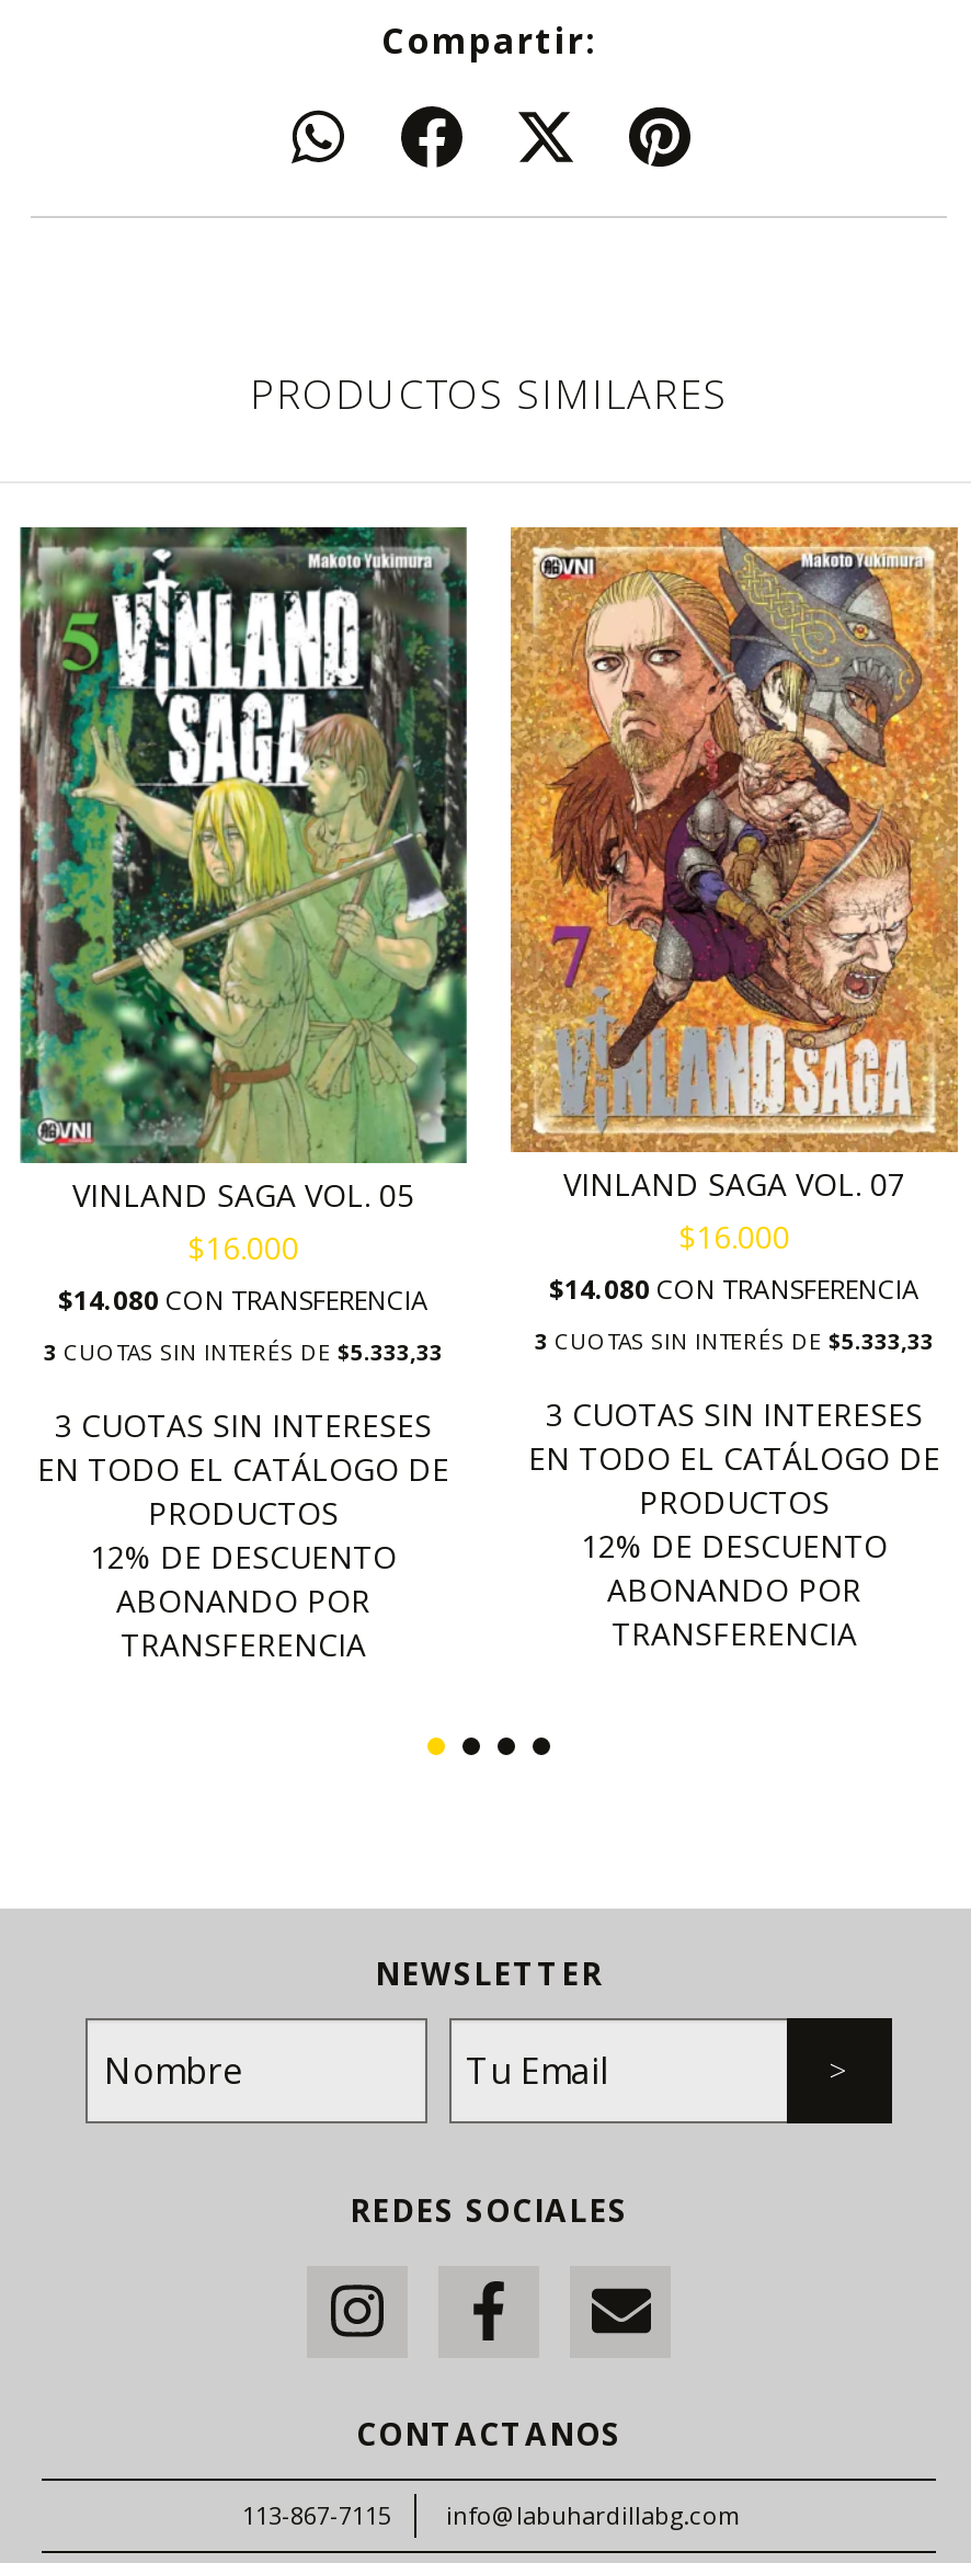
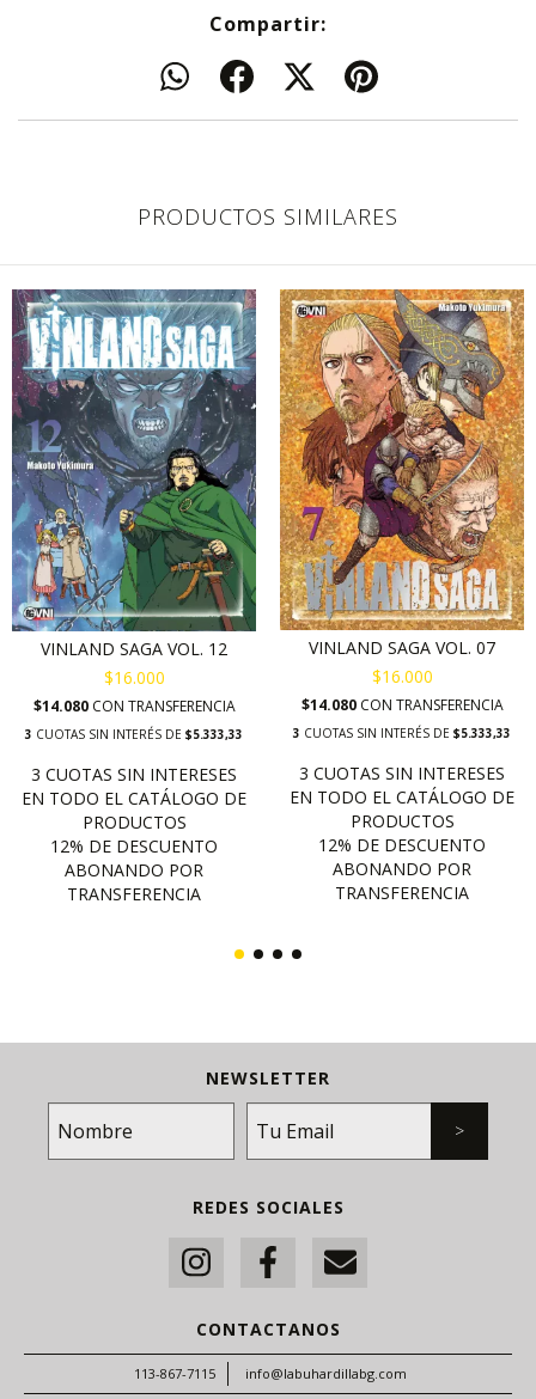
[18,525,469,1215] [image] | VINLAND SAGA VOL. 05 -> [11,288,257,661] [image] | VINLAND SAGA VOL. 12

